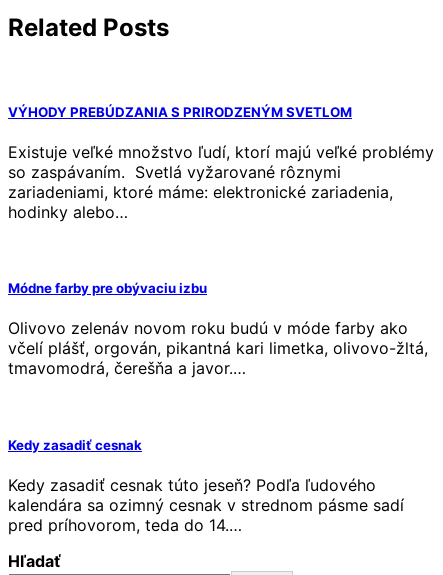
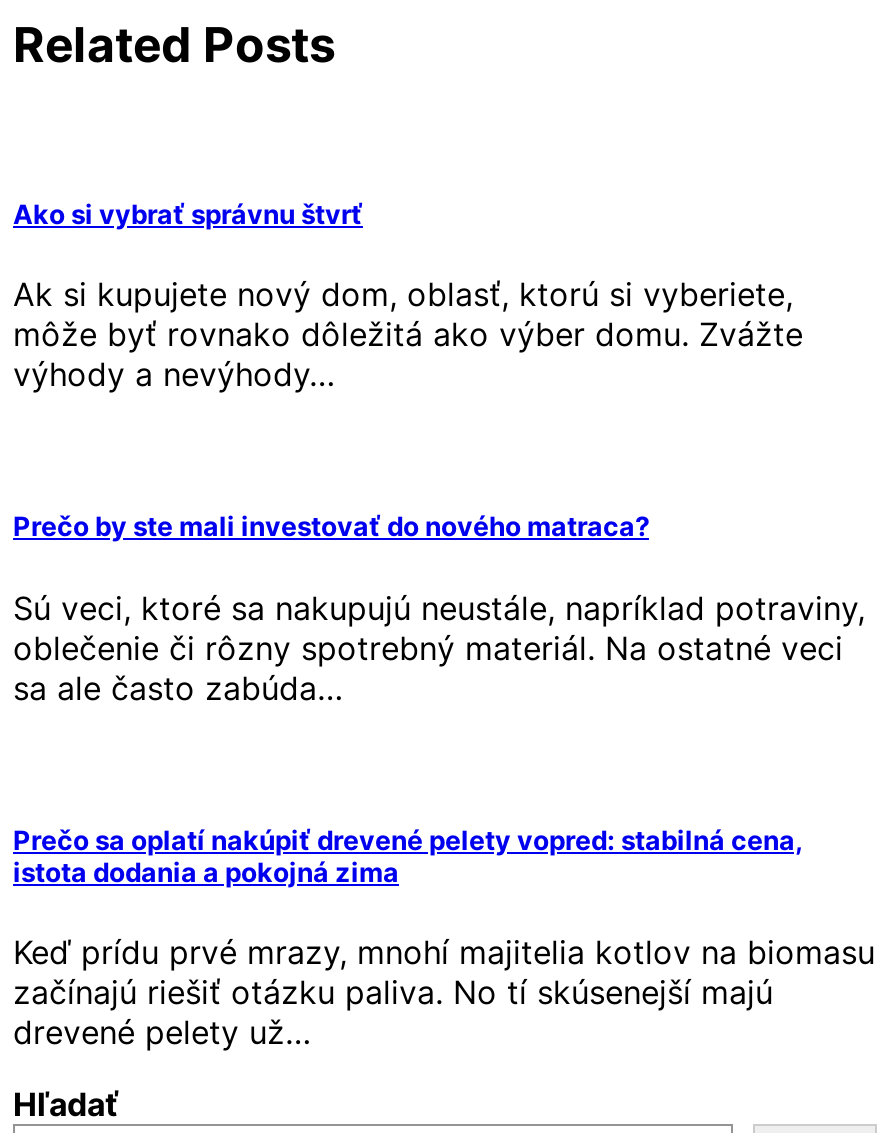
[8,104,352,120] VÝHODY PREBÚDZANIA S PRIRODZENÝM SVETLOM -> [13,199,363,231] Ako si vybrať správnu štvrť
[8,142,434,222] Existuje veľké množstvo ľudí, ktorí majú veľké problémy | so zaspávaním. Svetlá vyžarované rôznymi | zariadeniami, ktoré máme: elektronické zariadenia, | hodinky alebo… -> [13,275,803,395] Ak si kupujete nový dom, oblasť, ktorú si vyberiete, | môže byť rovnako dôležitá ako výber domu. Zvážte | výhody a nevýhody…
[8,280,207,296] Módne farby pre obývaciu izbu -> [13,511,649,543] Prečo by ste mali investovať do nového matraca?
[8,318,428,378] Olivovo zelenáv novom roku budú v móde farby ako | včelí plášť, orgován, pikantná kari limetka, olivovo-žltá, | tmavomodrá, čerešňa a javor.… -> [13,588,865,708] Sú veci, ktoré sa nakupujú neustále, napríklad potraviny, | oblečenie či rôzny spotrebný materiál. Na ostatné veci | sa ale často zabúda…
[8,436,142,452] Kedy zasadiť cesnak -> [13,824,803,888] Prečo sa oplatí nakúpiť drevené pelety vopred: stabilná cena, | istota dodania a pokojná zima
[8,475,404,535] Kedy zasadiť cesnak túto jeseň? Podľa ľudového | kalendára sa ozimný cesnak v strednom pásme sadí | pred príhovorom, teda do 14.… -> [13,932,875,1052] Keď prídu prvé mrazy, mnohí majitelia kotlov na biomasu | začínajú riešiť otázku paliva. No tí skúsenejší majú | drevené pelety už…

